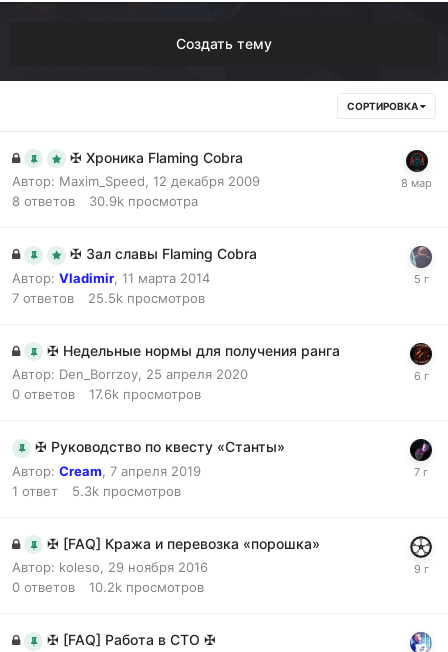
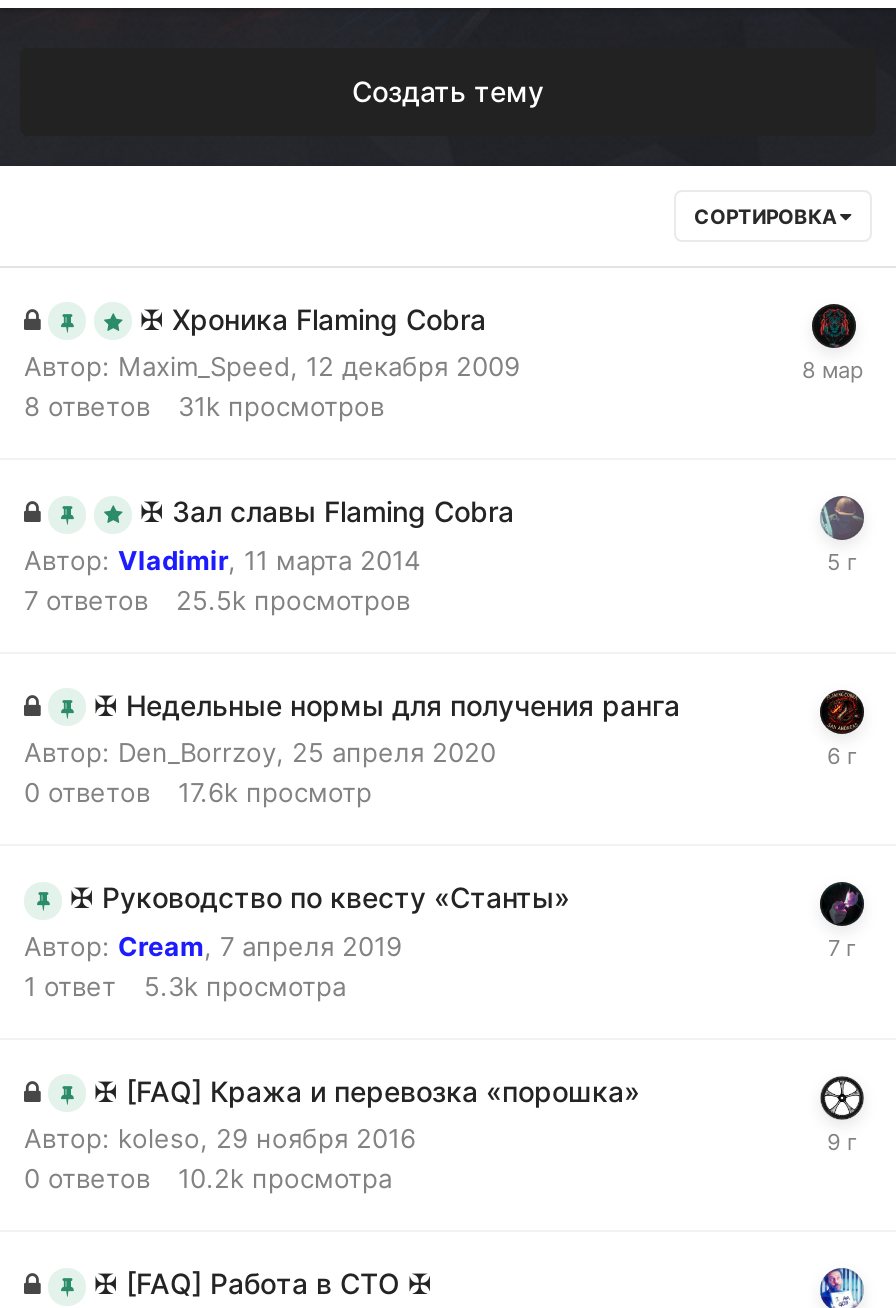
[12,193,198,209] 8 ответов 30.9k просмотра -> [24,390,384,422] 8 ответов 31k просмотров
[12,386,201,402] 0 ответов 17.6k просмотров -> [24,776,372,808] 0 ответов 17.6k просмотр
[12,482,181,498] 1 ответ 5.3k просмотров -> [24,969,346,1001] 1 ответ 5.3k просмотра
[12,579,204,595] 0 ответов 10.2k просмотров -> [24,1162,392,1194] 0 ответов 10.2k просмотра

